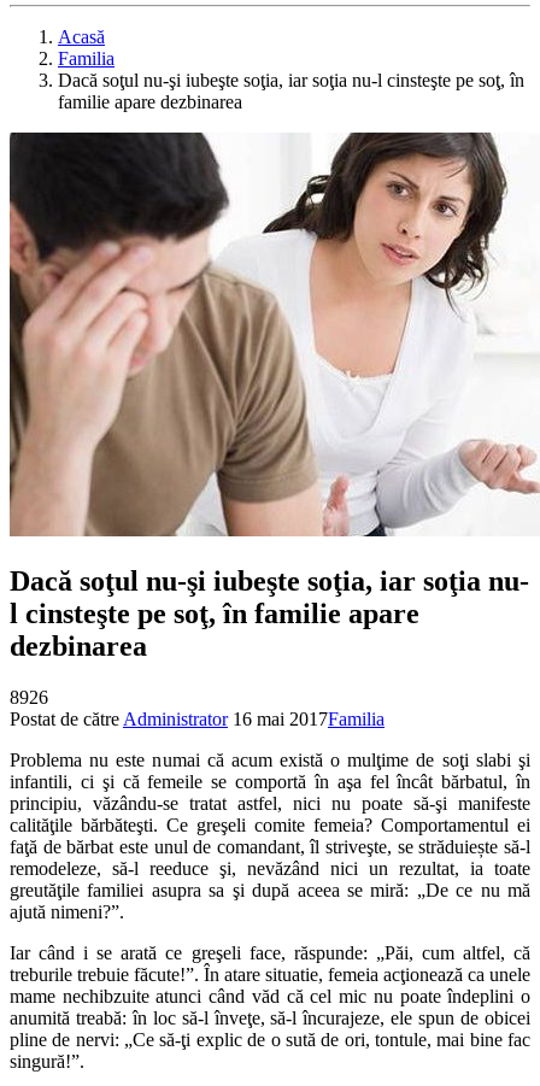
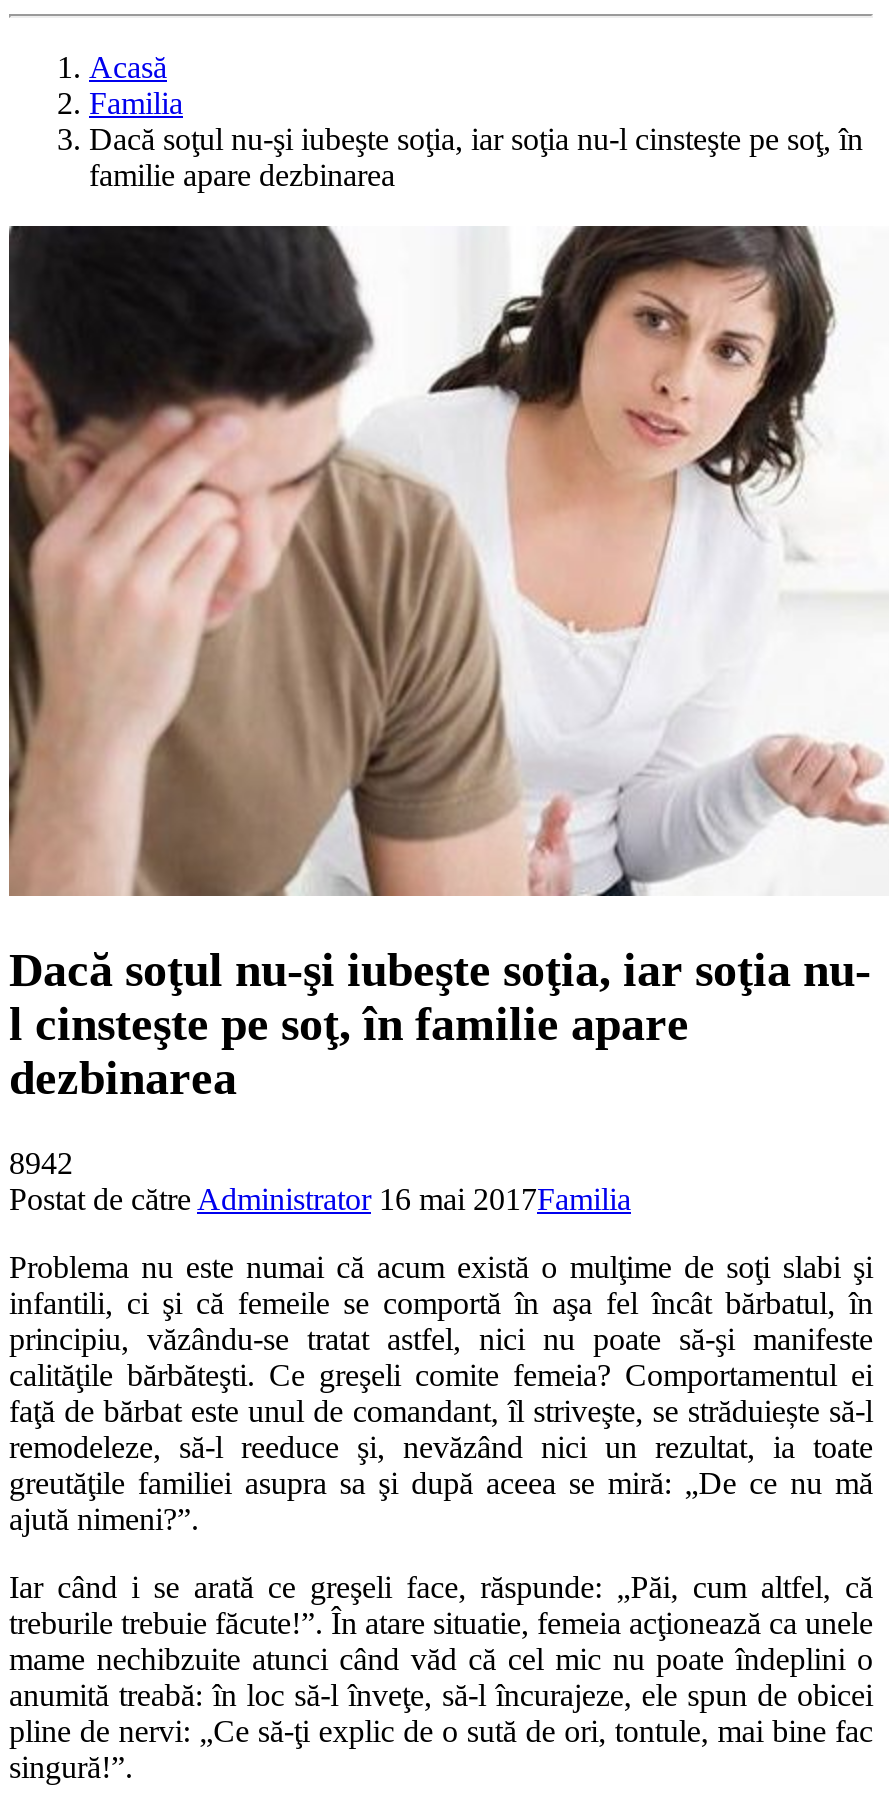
[10,687,48,707] 8926 -> [9,1146,73,1180] 8942

